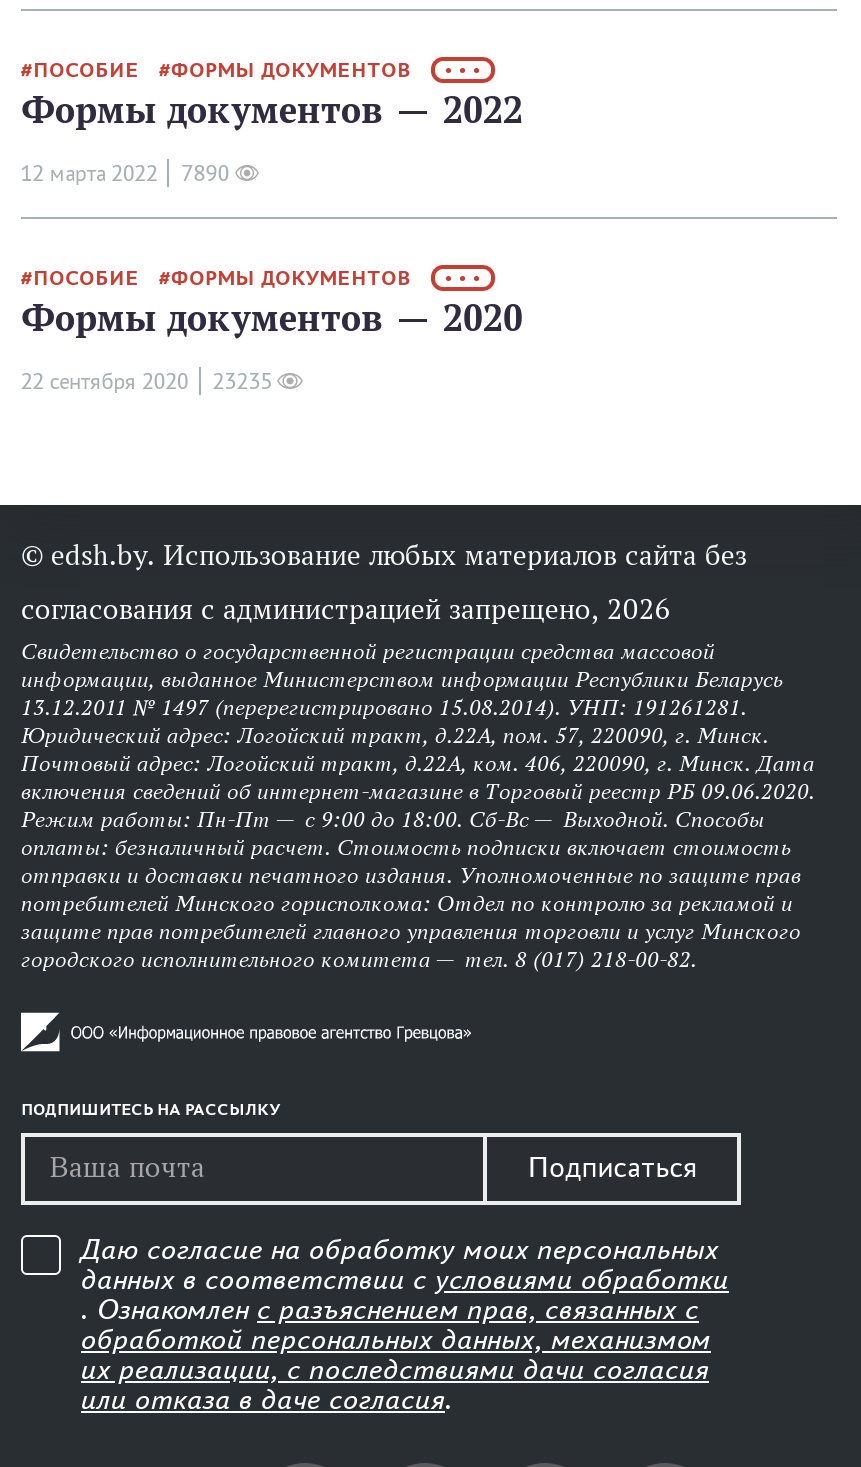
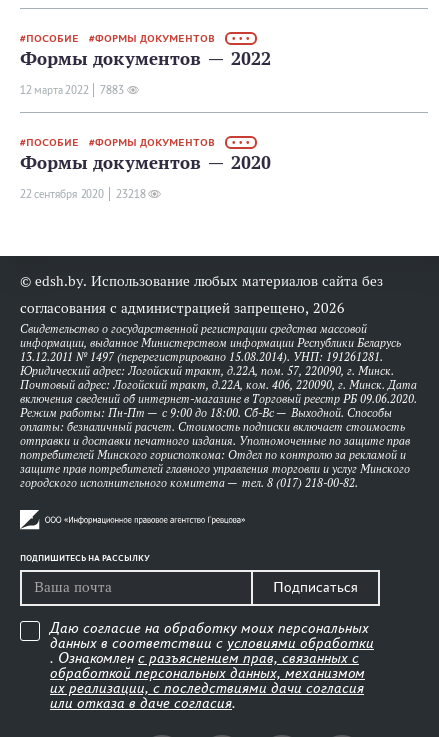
[21,161,230,185] 12 мартa 2022 7890 -> [20,84,124,96] 12 мартa 2022 7883
[21,369,273,393] 22 сентября 2020 23235 -> [20,188,146,200] 22 сентября 2020 23218

